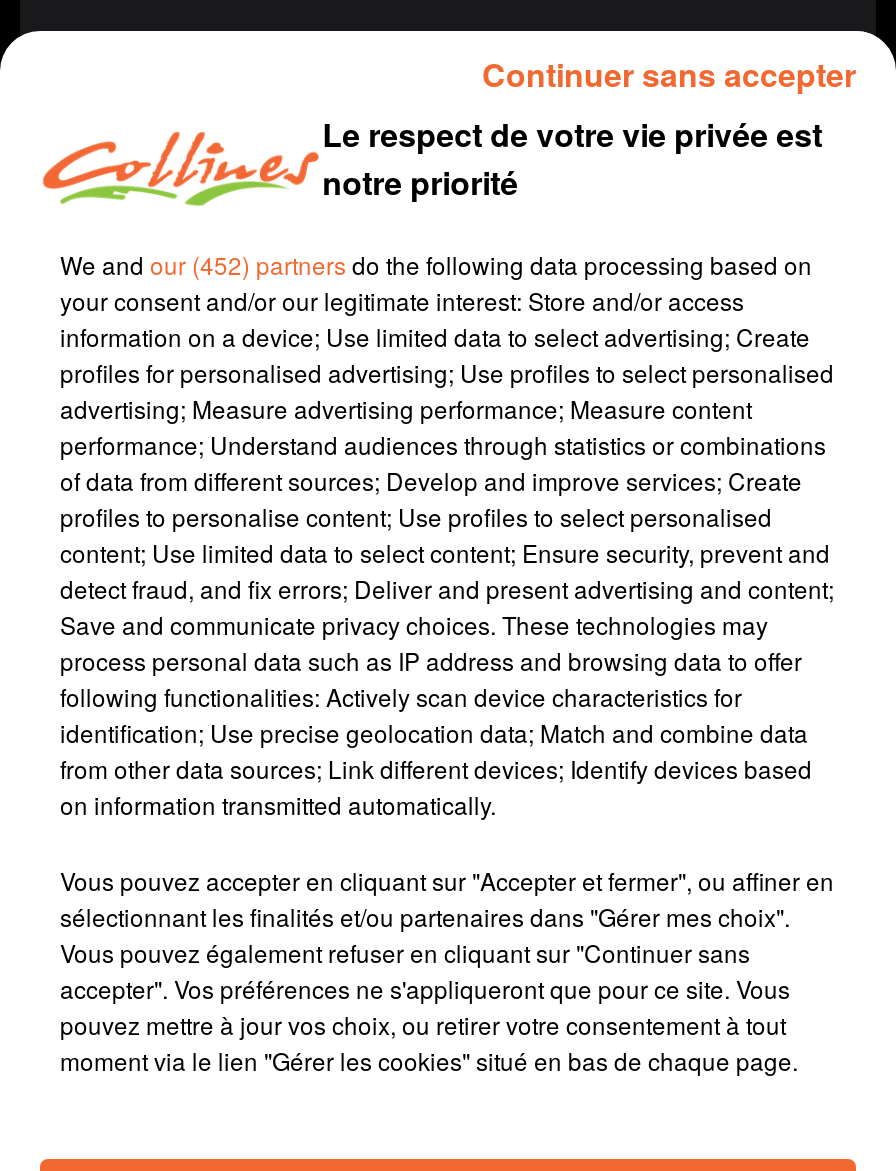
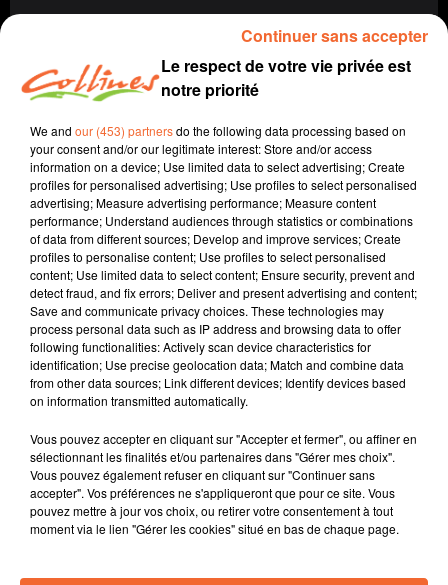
[60,247,812,281] We and our (452) partners do the following data processing based on -> [30,122,406,139] We and our (453) partners do the following data processing based on

